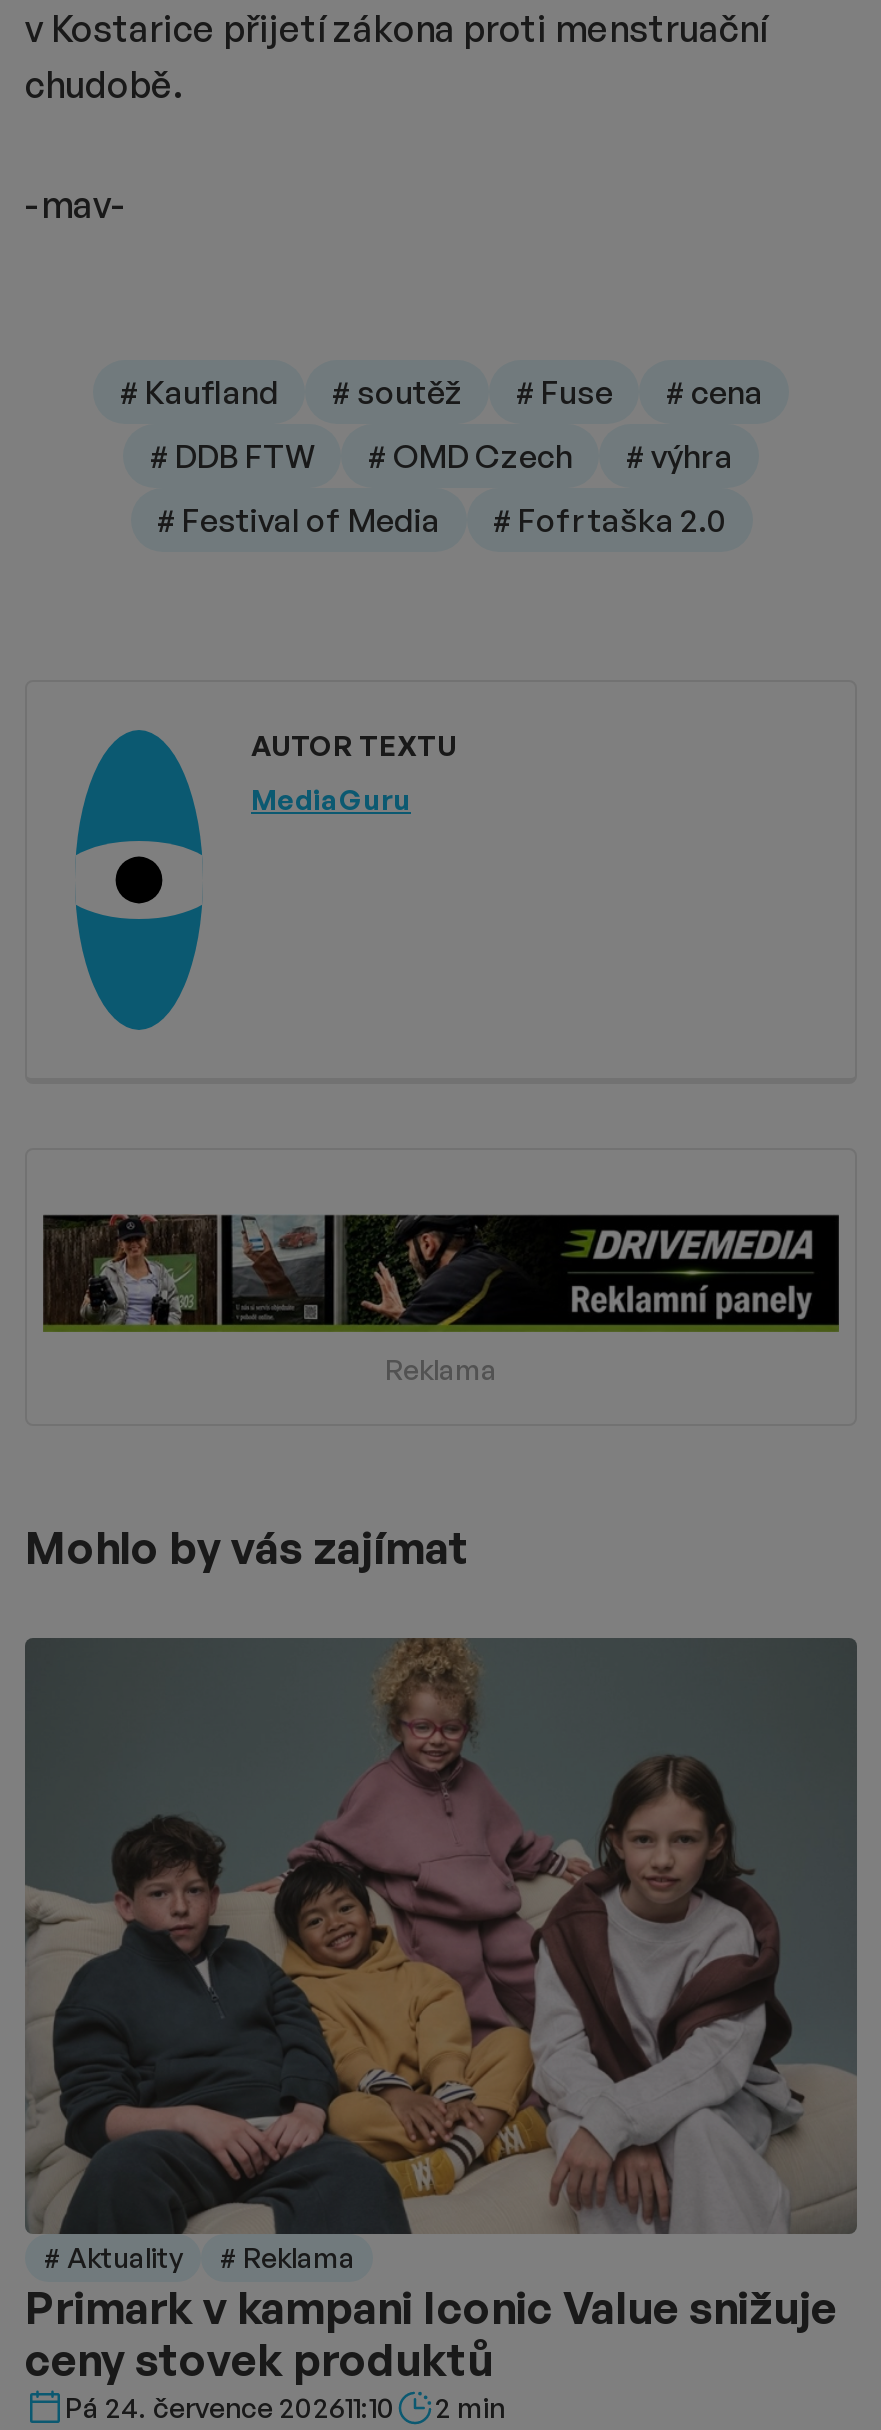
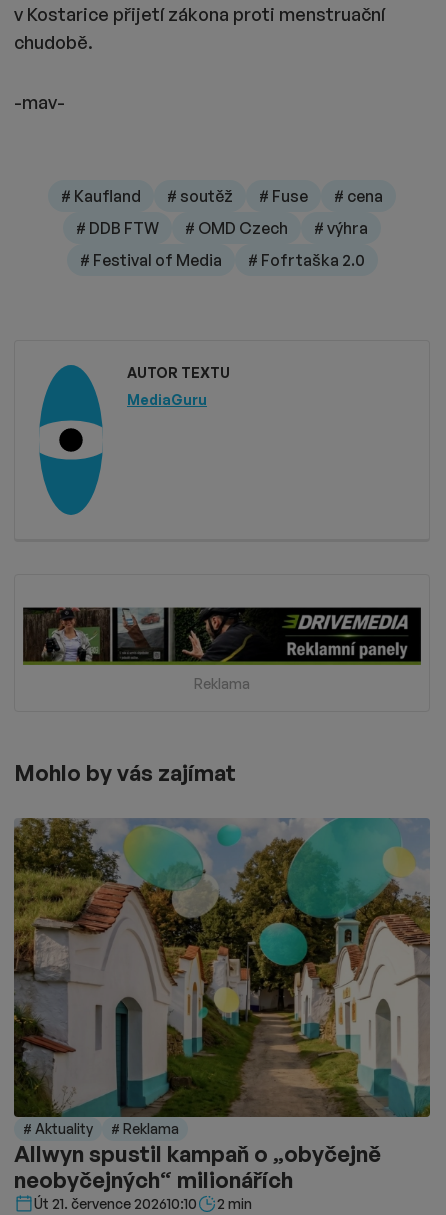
[23,1636,857,2425] [image] | Primark v kampani Iconic Value snižuje | ceny stovek produktů | Pá 24. července 202611:10 -> [13,818,430,1212] [image] | Allwyn spustil kampaň o „obyčejně | neobyčejných“ milionářích | Út 21. července 202610:10

